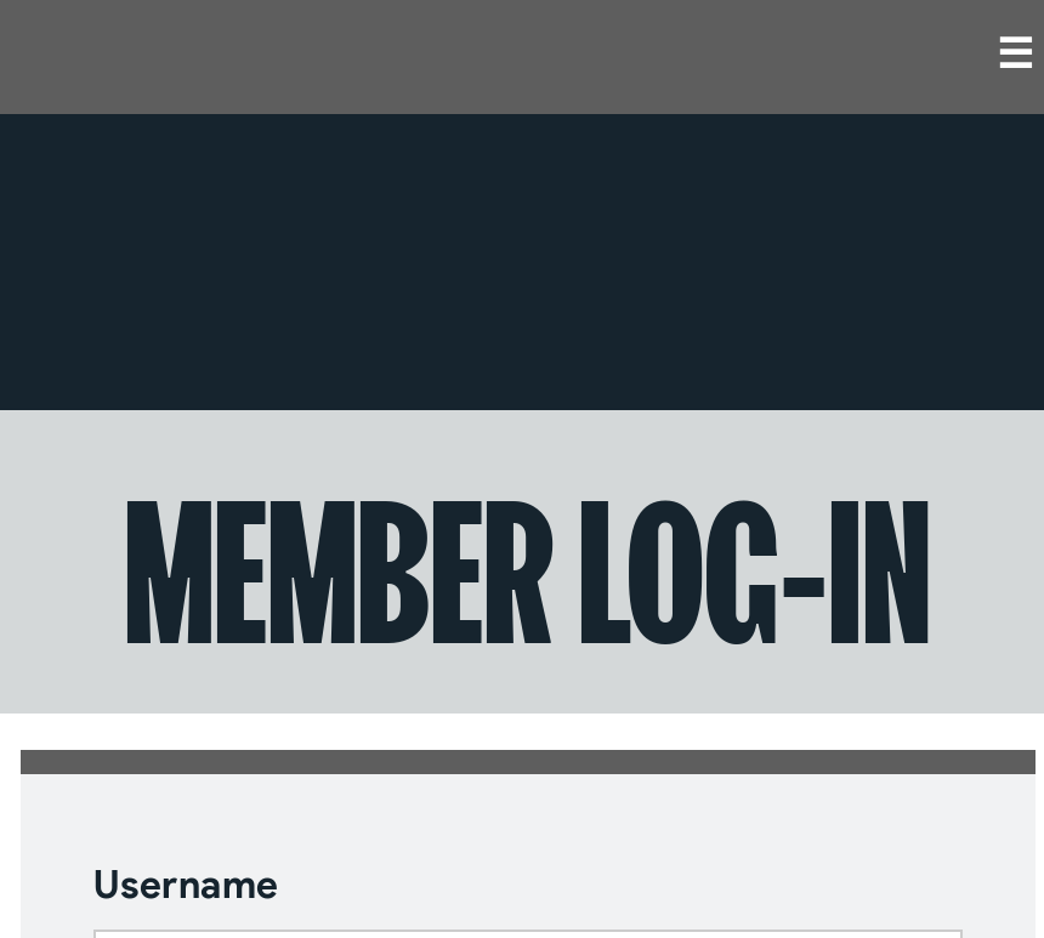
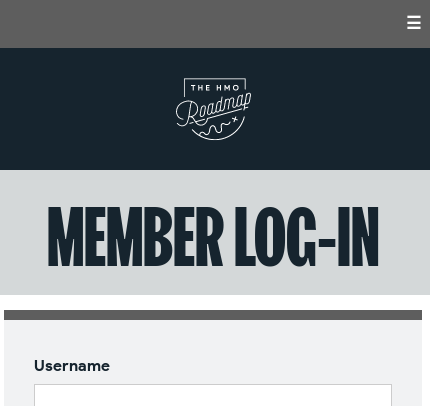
none -> [175,77,252,141] [image]

